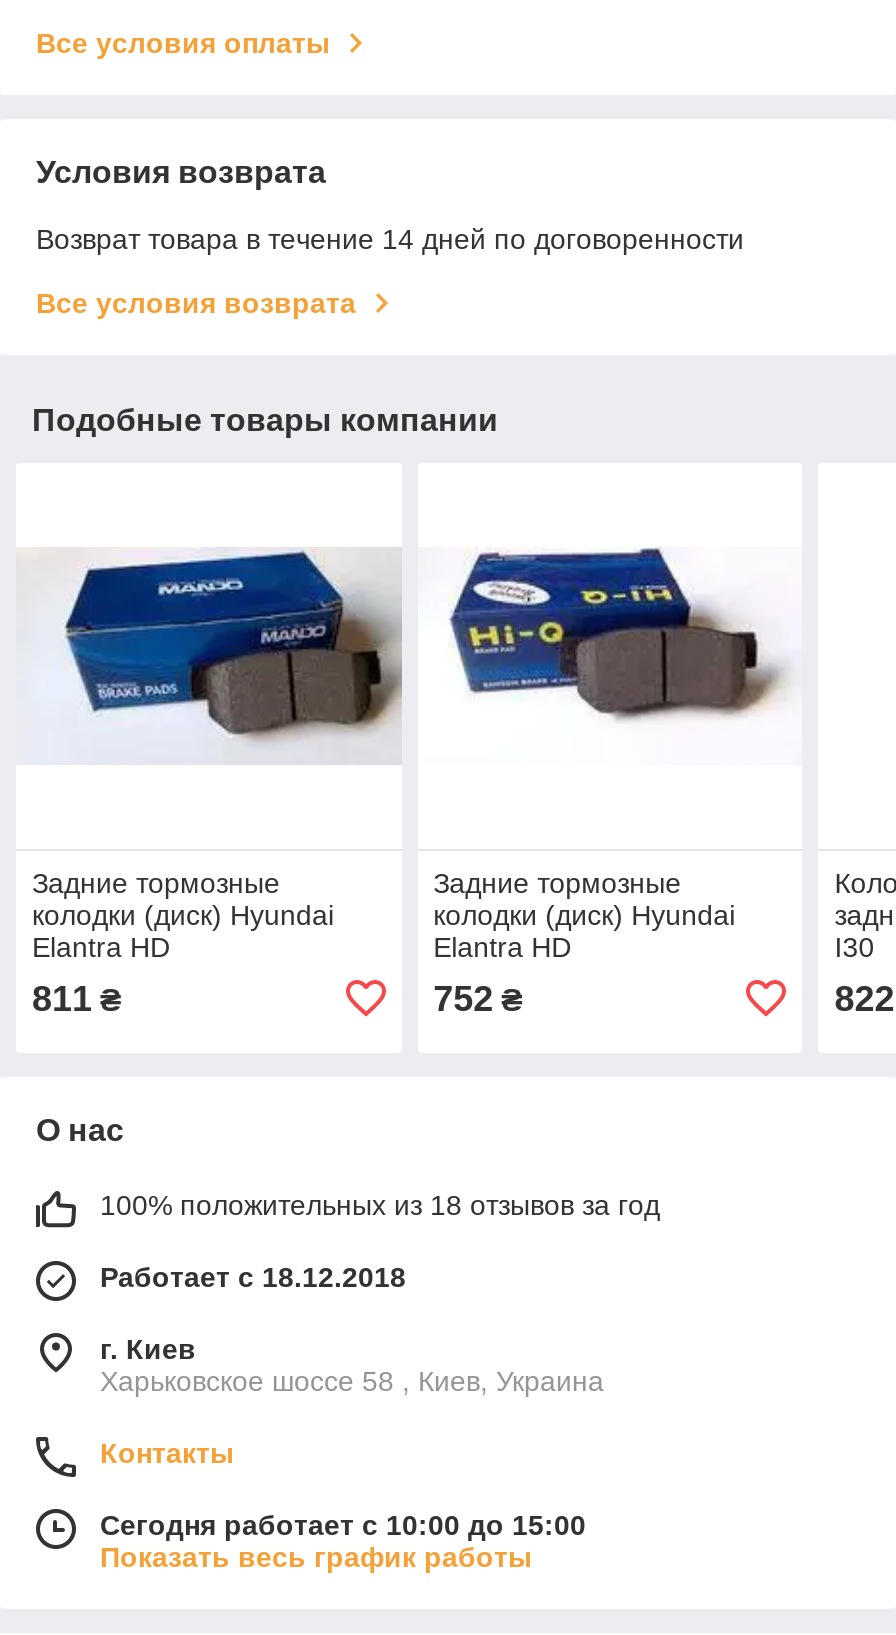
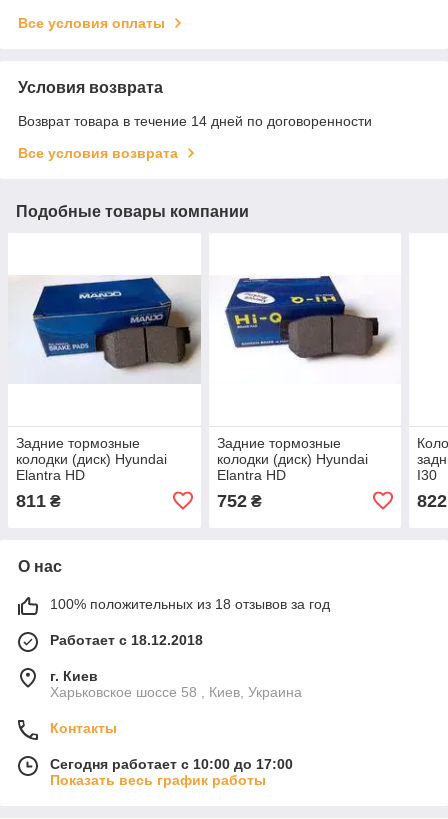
[100,1509,586,1541] Сегодня работает с 10:00 до 15:00 -> [50,756,293,772] Сегодня работает с 10:00 до 17:00

